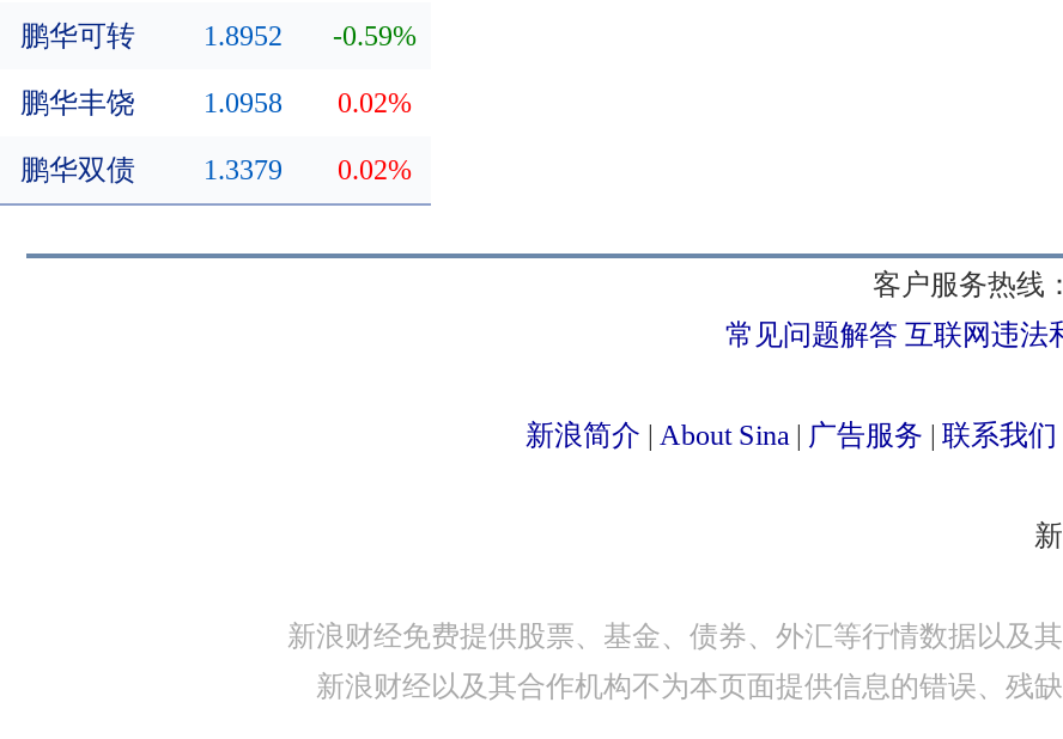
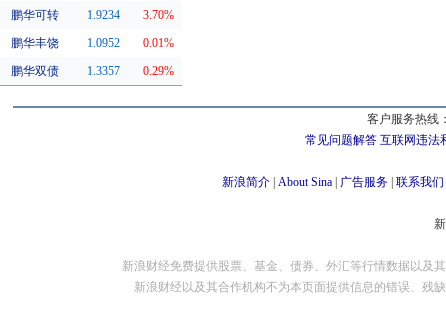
[204,19,283,53] 1.8952 -> [87,8,120,22] 1.9234
[333,19,417,53] -0.59% -> [143,8,174,22] 3.70%
[204,86,283,120] 1.0958 -> [87,36,120,50] 1.0952
[338,86,412,120] 0.02% -> [143,36,174,50] 0.01%
[204,153,283,187] 1.3379 -> [87,64,120,78] 1.3357
[338,153,412,187] 0.02% -> [143,64,174,78] 0.29%

